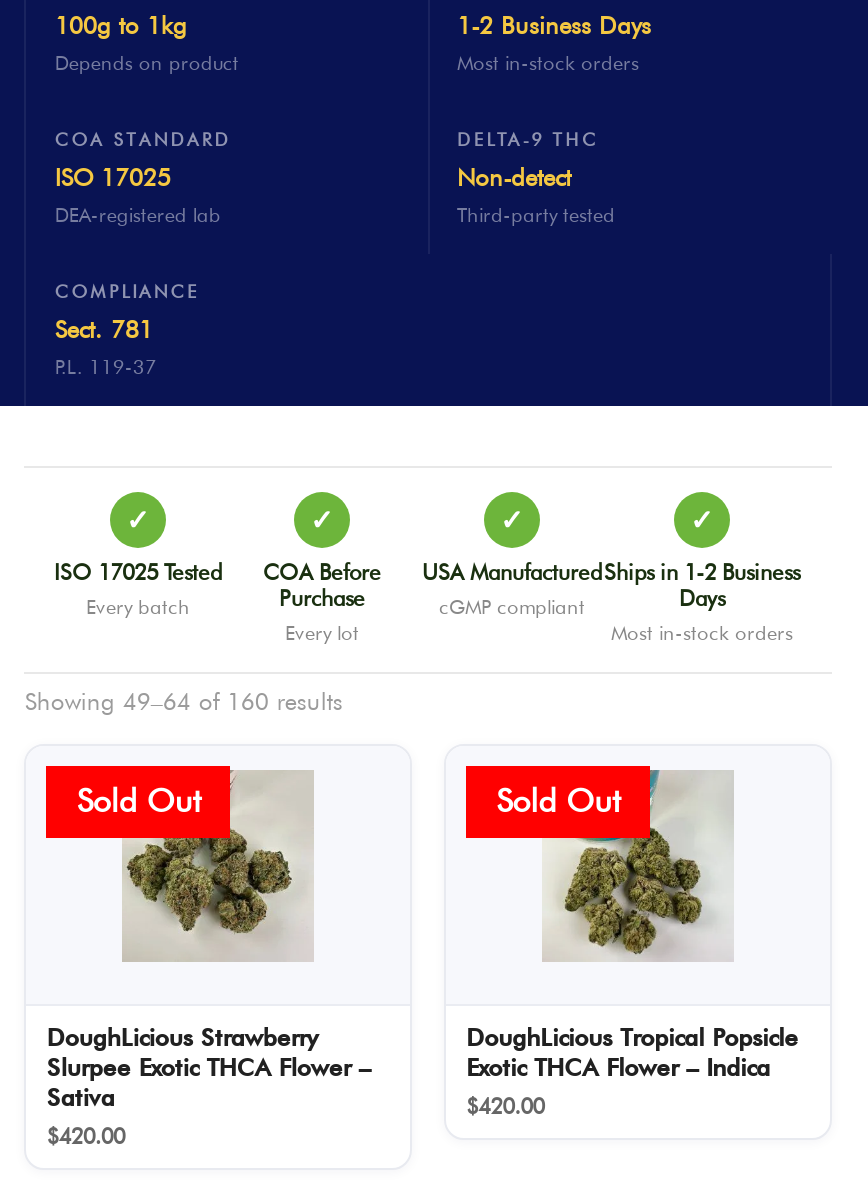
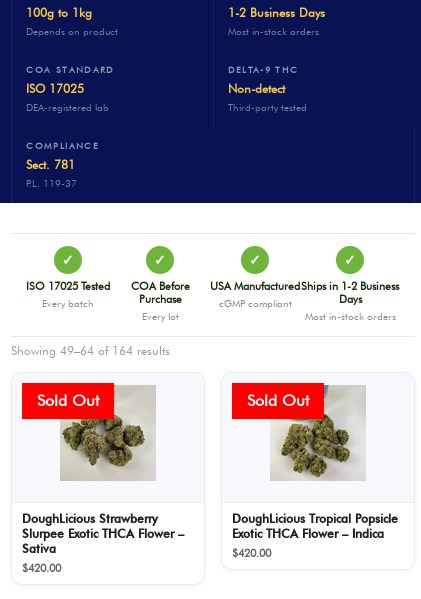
[25,686,343,716] Showing 49–64 of 160 results -> [11,343,170,358] Showing 49–64 of 164 results

